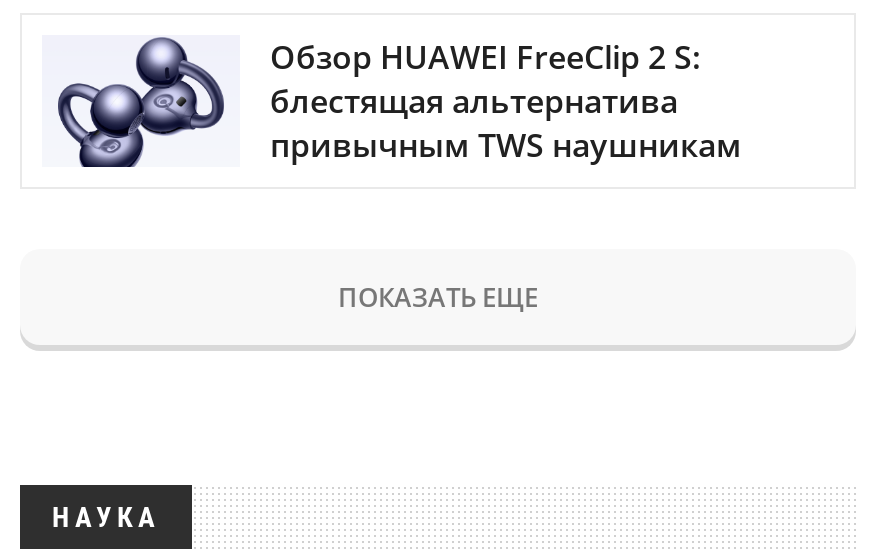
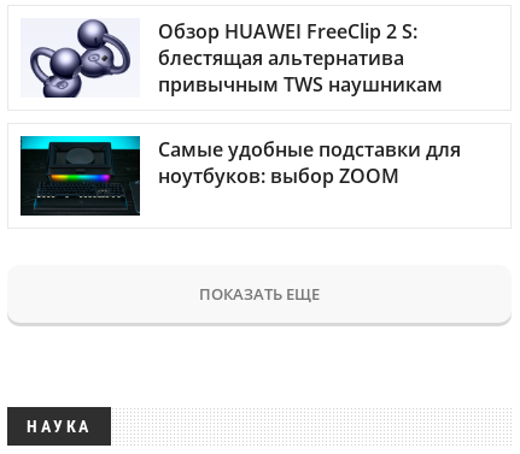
none -> [19,135,461,217] [image] | Самые удобные подставки для | ноутбуков: выбор ZOOM

